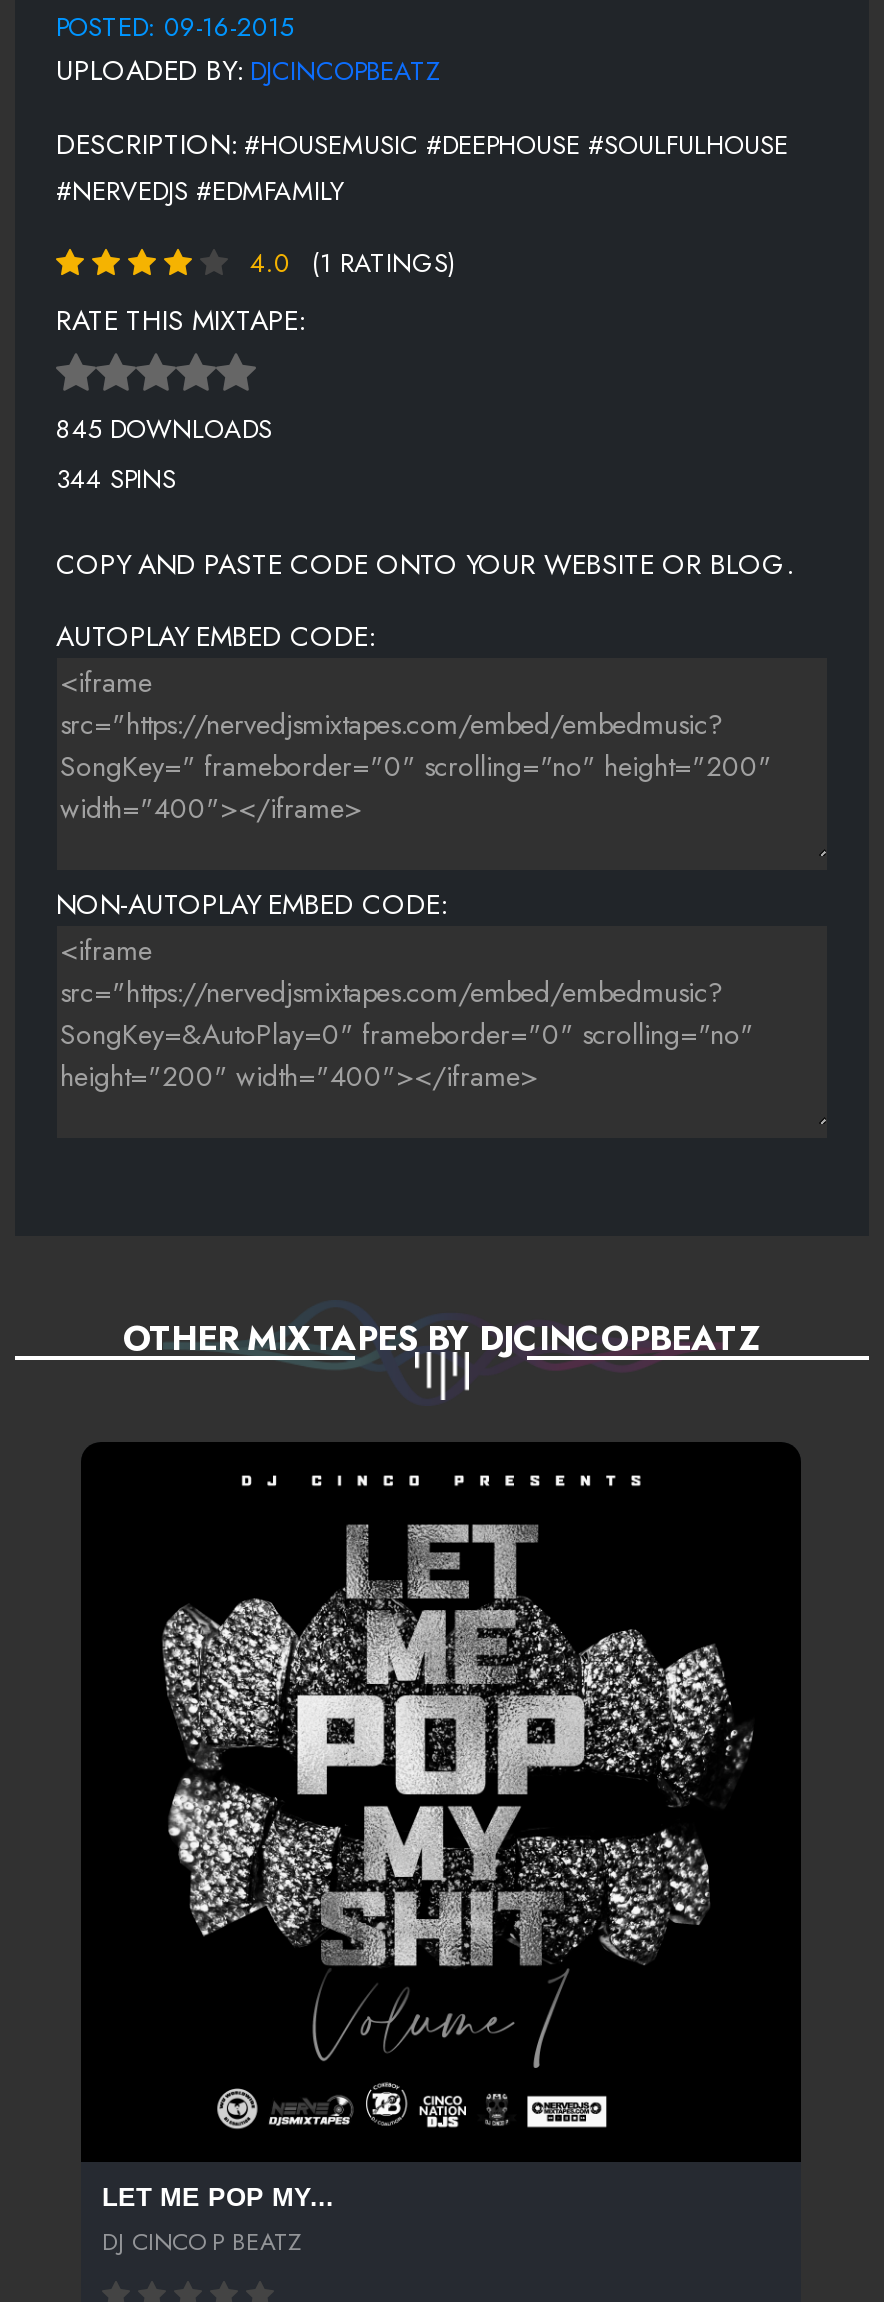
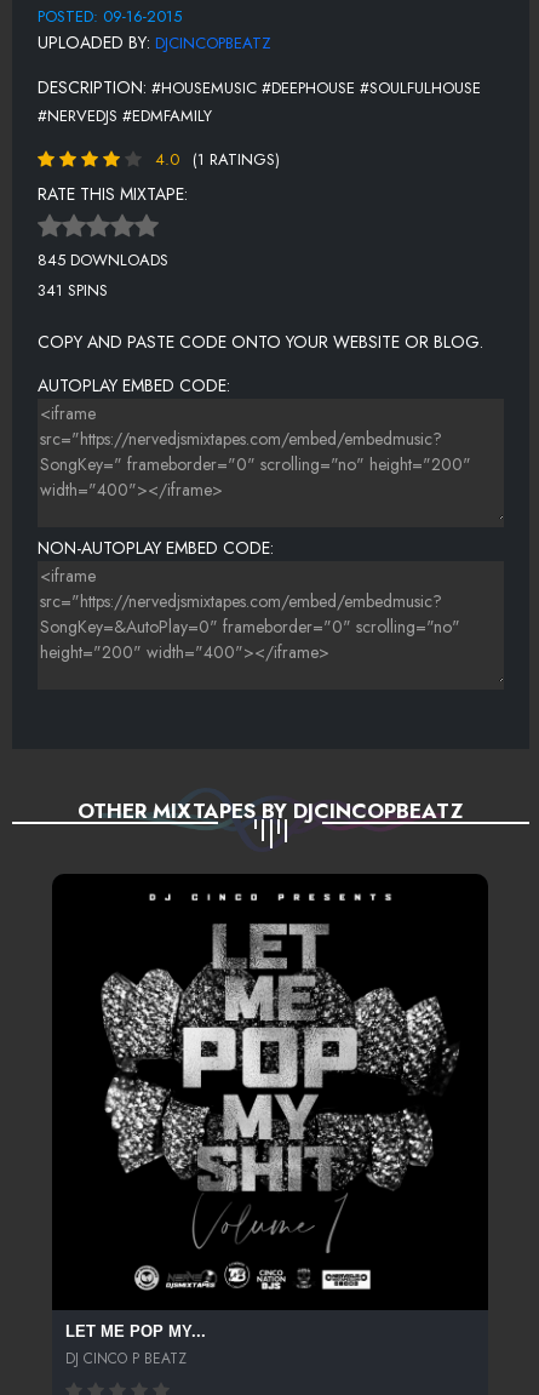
[56,459,176,497] 344 SPINS -> [37,278,107,301] 341 SPINS

